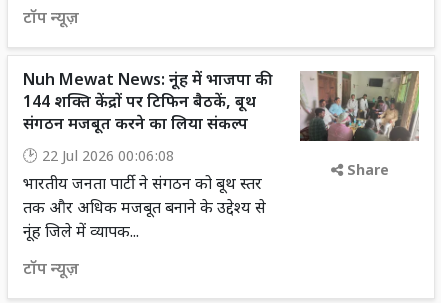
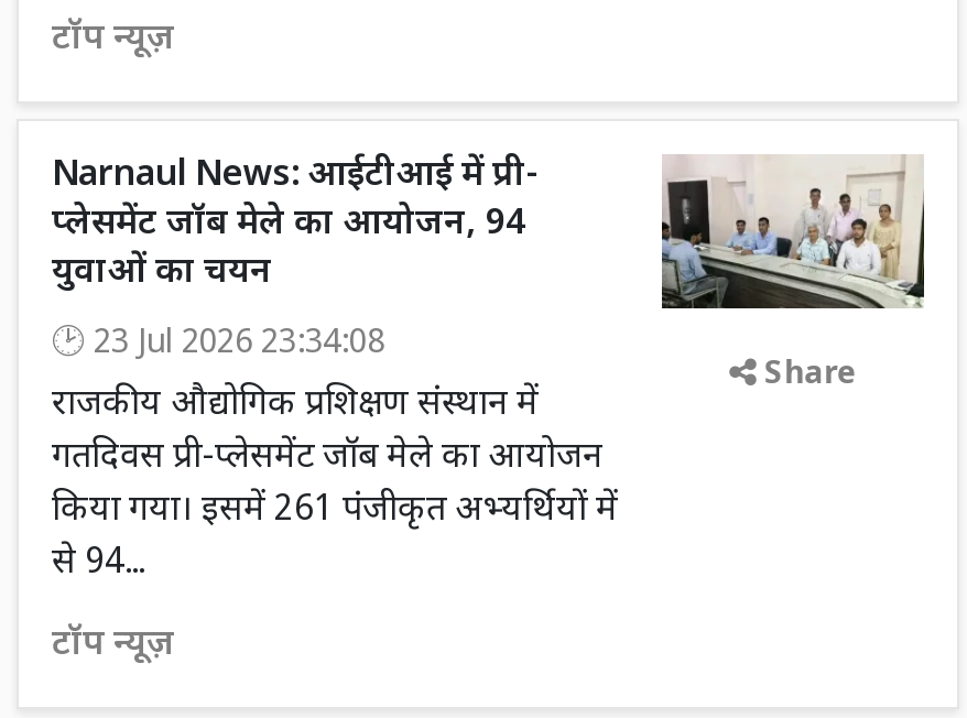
[23,71,273,136] Nuh Mewat News: नूंह में भाजपा की | 144 शक्ति केंद्रों पर टिफिन बैठकें, बूथ | संगठन मजबूत करने का लिया संकल्प -> [52,154,539,297] Narnaul News: आईटीआई में प्री- | प्लेसमेंट जॉब मेले का आयोजन, 94 | युवाओं का चयन
[23,70,420,244] [image] | 22 Jul 2026 00:06:08 | भारतीय जनता पार्टी ने संगठन को बूथ स्तर | तक और अधिक मजबूत बनाने के उद्देश्य से | नूंह जिले में व्यापक... -> [52,154,926,588] [image] | 23 Jul 2026 23:34:08 | राजकीय औद्योगिक प्रशिक्षण संस्थान में | गतदिवस प्री-प्लेसमेंट जॉब मेले का आयोजन | किया गया। इसमें 261 पंजीकृत अभ्यर्थियों में | से 94...

